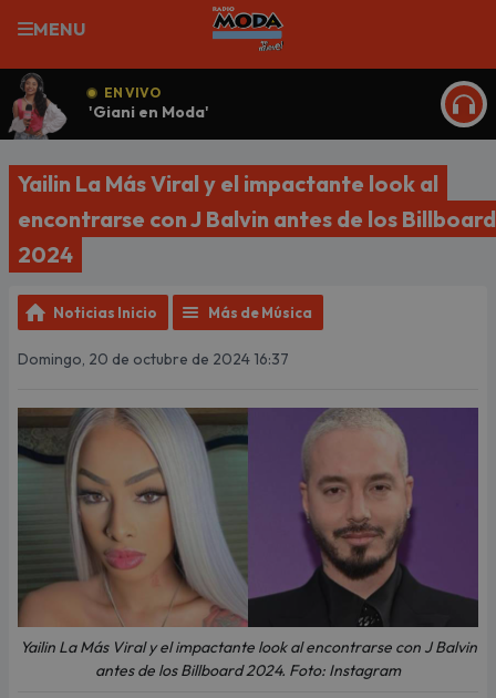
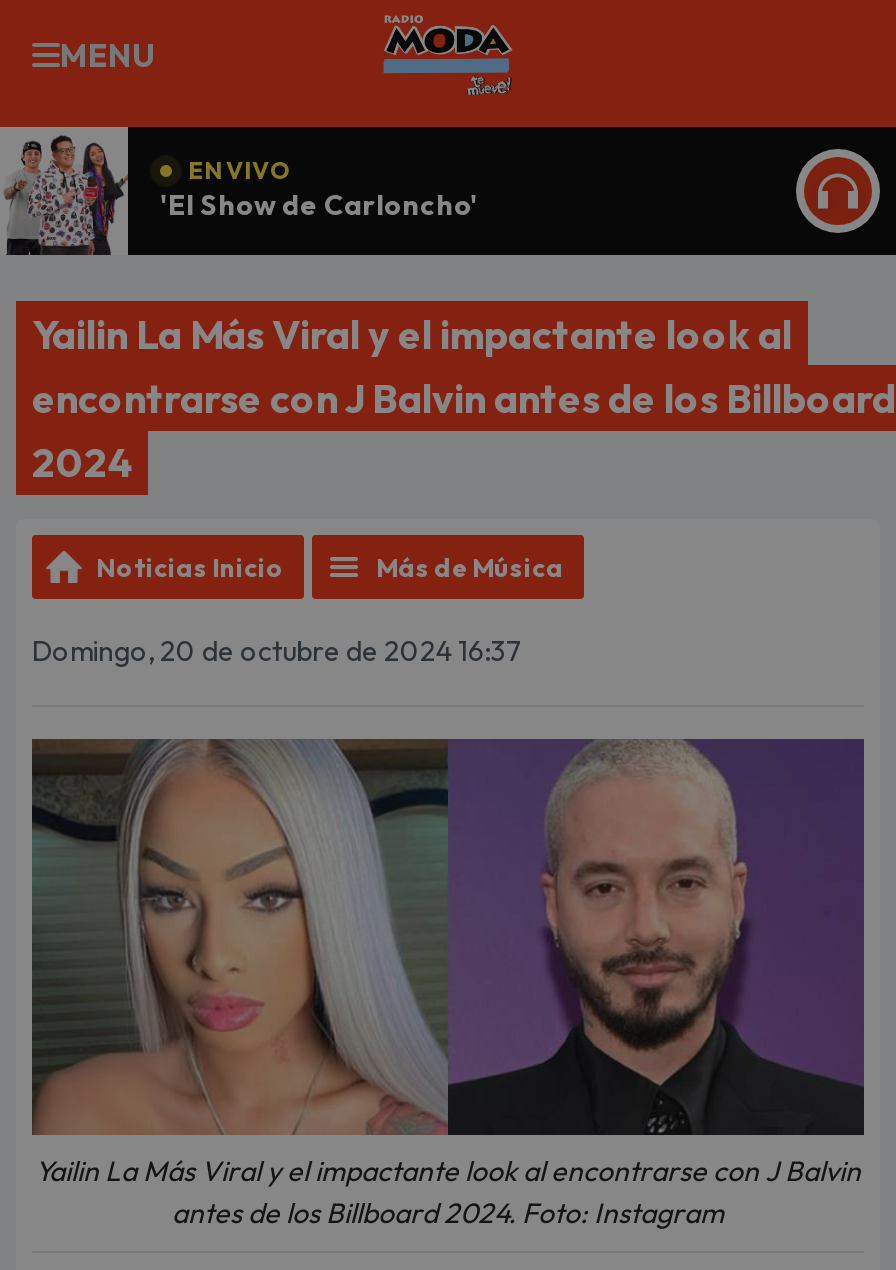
[3,68,209,141] [image] | 'Giani en Moda' -> [6,125,478,257] [image] | 'El Show de Carloncho'

